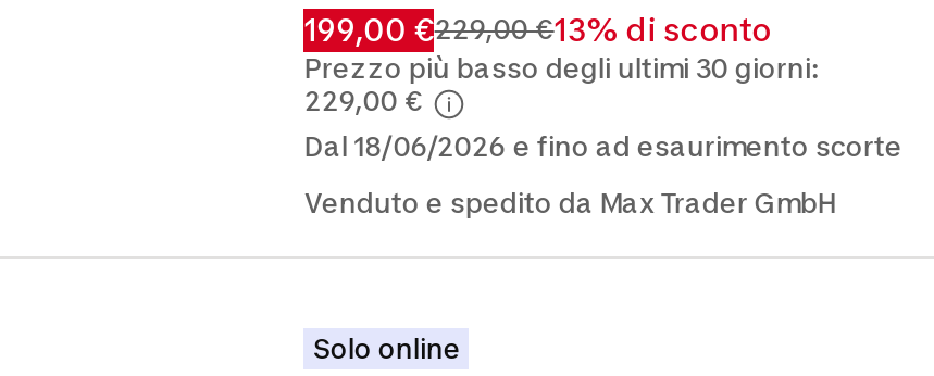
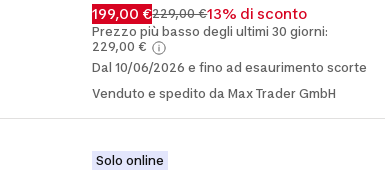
[304,130,902,162] Dal 18/06/2026 e fino ad esaurimento scorte -> [92,60,367,75] Dal 10/06/2026 e fino ad esaurimento scorte

